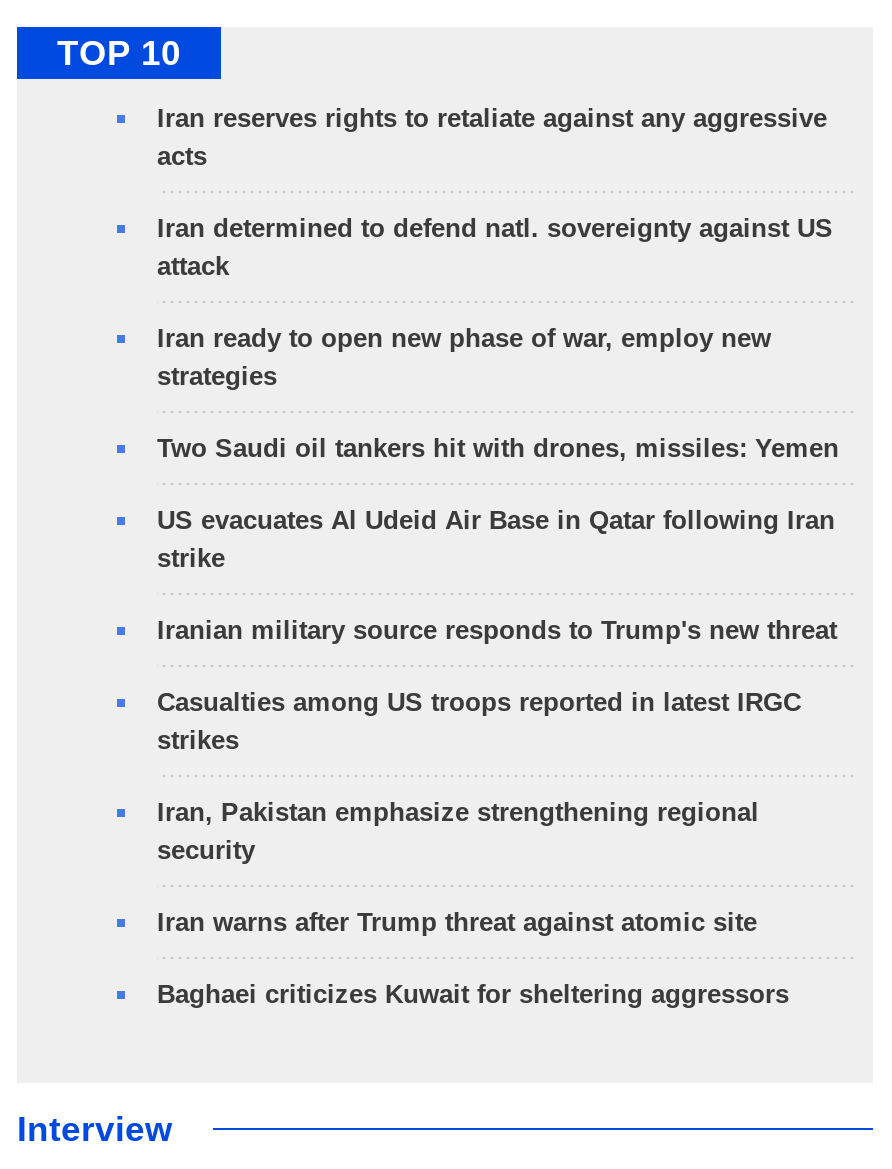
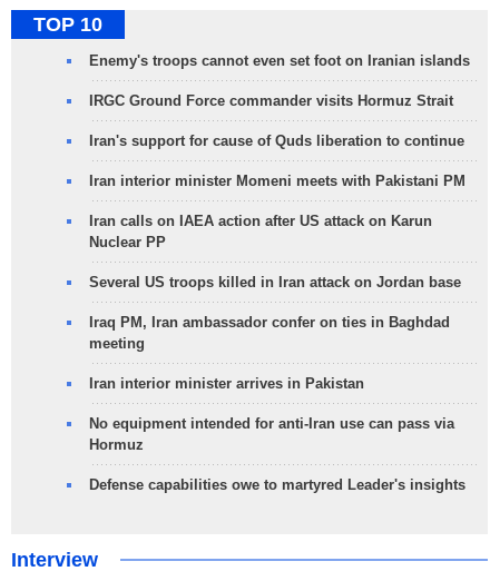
[157,103,827,171] Iran reserves rights to retaliate against any aggressive | acts -> [89,53,470,69] Enemy's troops cannot even set foot on Iranian islands
[157,213,833,281] Iran determined to defend natl. sovereignty against US | attack -> [89,93,453,109] IRGC Ground Force commander visits Hormuz Strait
[157,323,771,391] Iran ready to open new phase of war, employ new | strategies -> [89,133,464,149] Iran's support for cause of Quds liberation to continue
[157,433,839,463] Two Saudi oil tankers hit with drones, missiles: Yemen -> [89,173,465,190] Iran interior minister Momeni meets with Pakistani PM
[157,505,835,573] US evacuates Al Udeid Air Base in Qatar following Iran | strike -> [89,213,432,251] Iran calls on IAEA action after US attack on Karun | Nuclear PP
[157,615,837,645] Iranian military source responds to Trump's new threat -> [89,274,461,291] Several US troops killed in Iran attack on Jordan base
[157,687,801,755] Casualties among US troops reported in latest IRGC | strikes -> [89,314,450,352] Iraq PM, Iran ambassador confer on ties in Baghdad | meeting
[157,797,759,865] Iran, Pakistan emphasize strengthening regional | security -> [89,375,364,392] Iran interior minister arrives in Pakistan
[157,907,757,937] Iran warns after Trump threat against atomic site -> [89,415,454,453] No equipment intended for anti-Iran use can pass via | Hormuz
[157,979,789,1009] Baghaei criticizes Kuwait for sheltering aggressors -> [89,477,465,493] Defense capabilities owe to martyred Leader's insights

